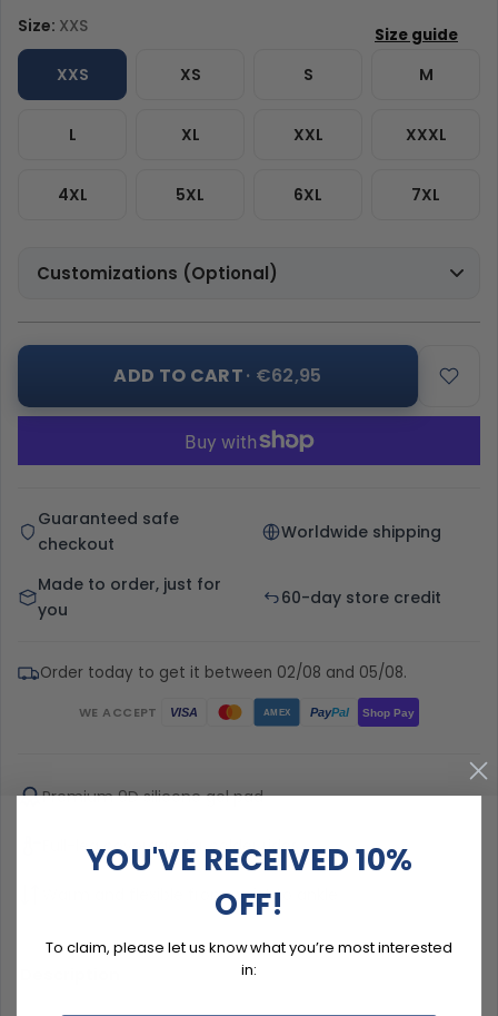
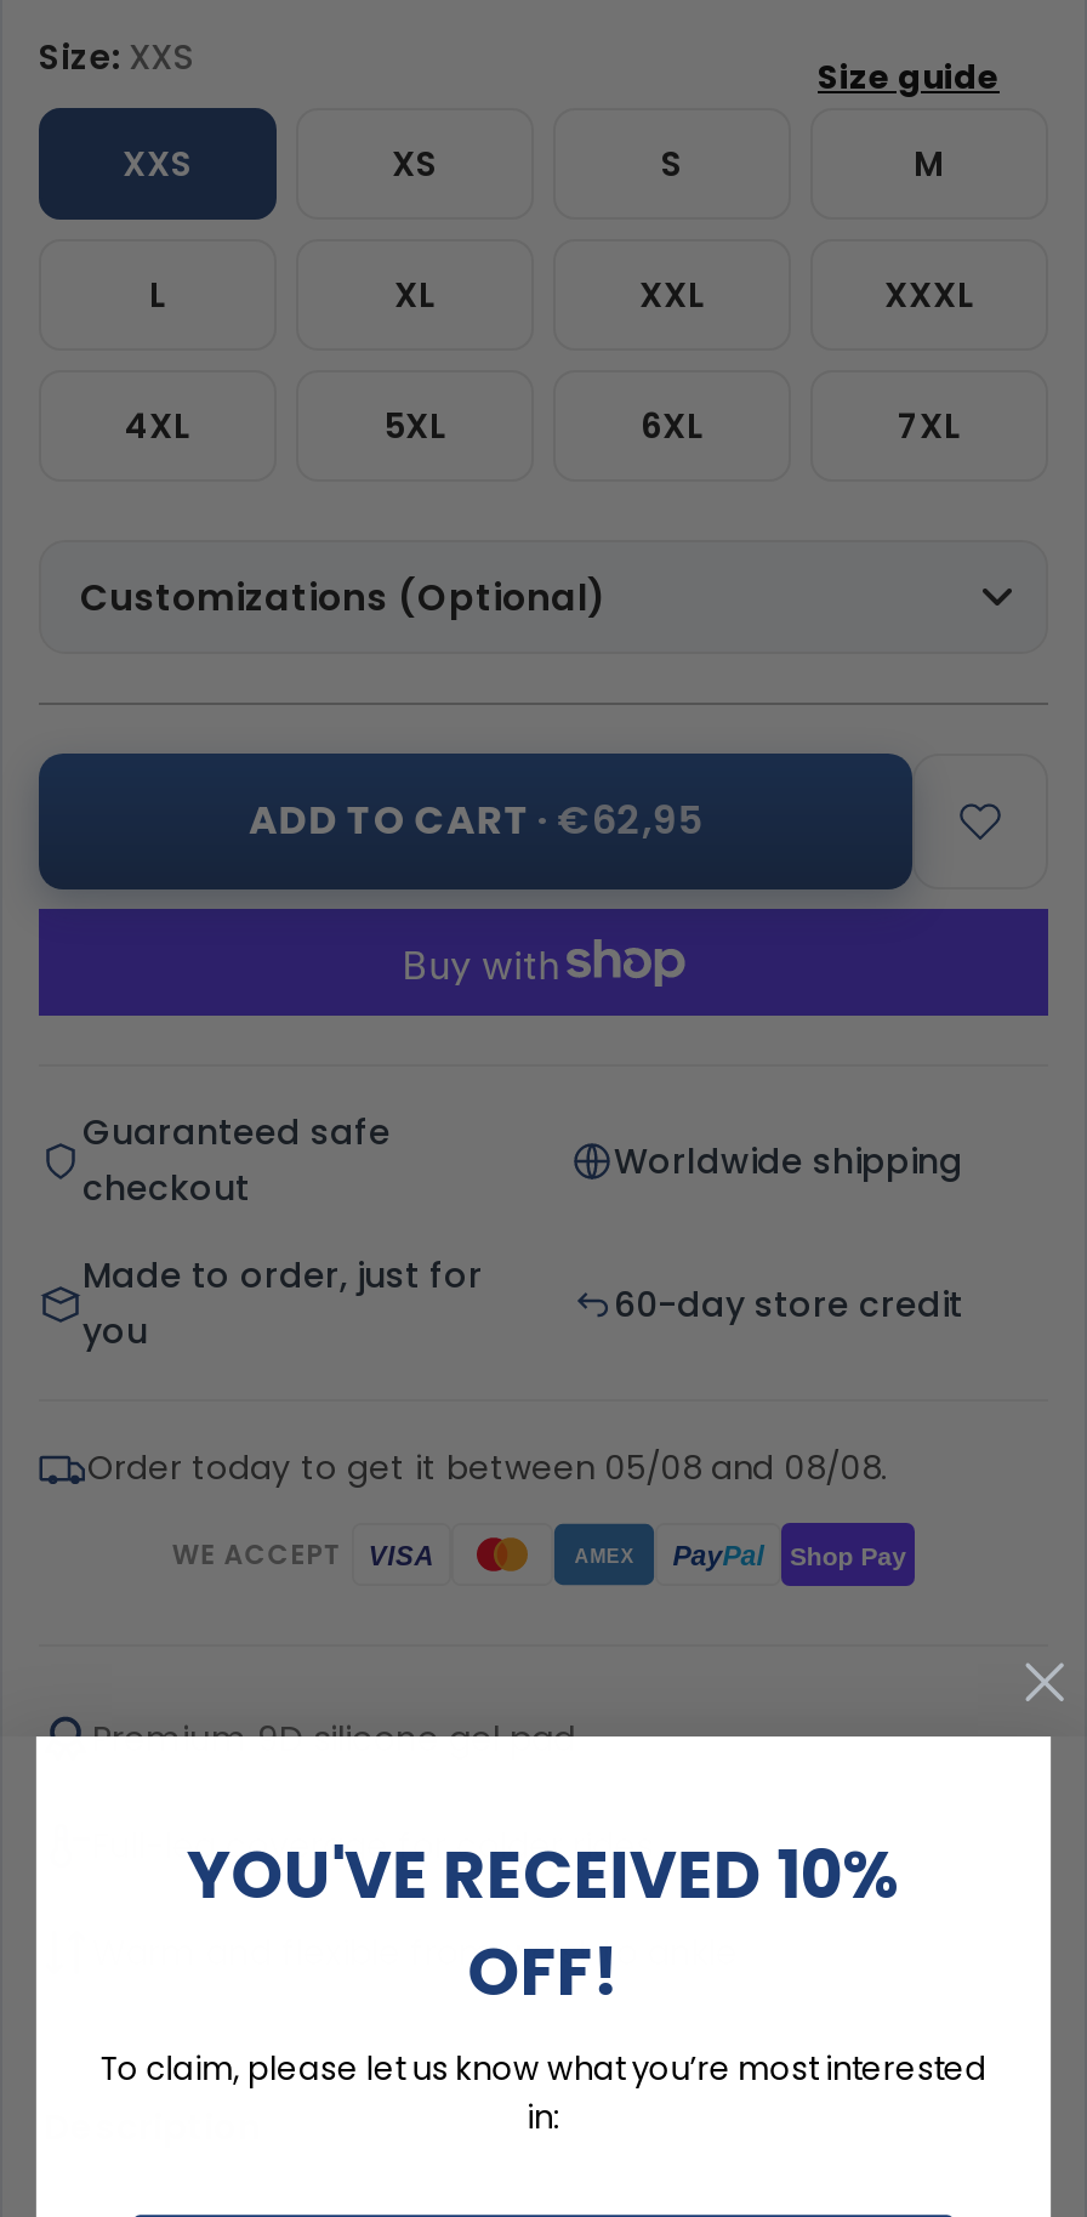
[40,663,407,684] Order today to get it between 02/08 and 05/08. -> [87,1446,888,1492] Order today to get it between 05/08 and 08/08.

